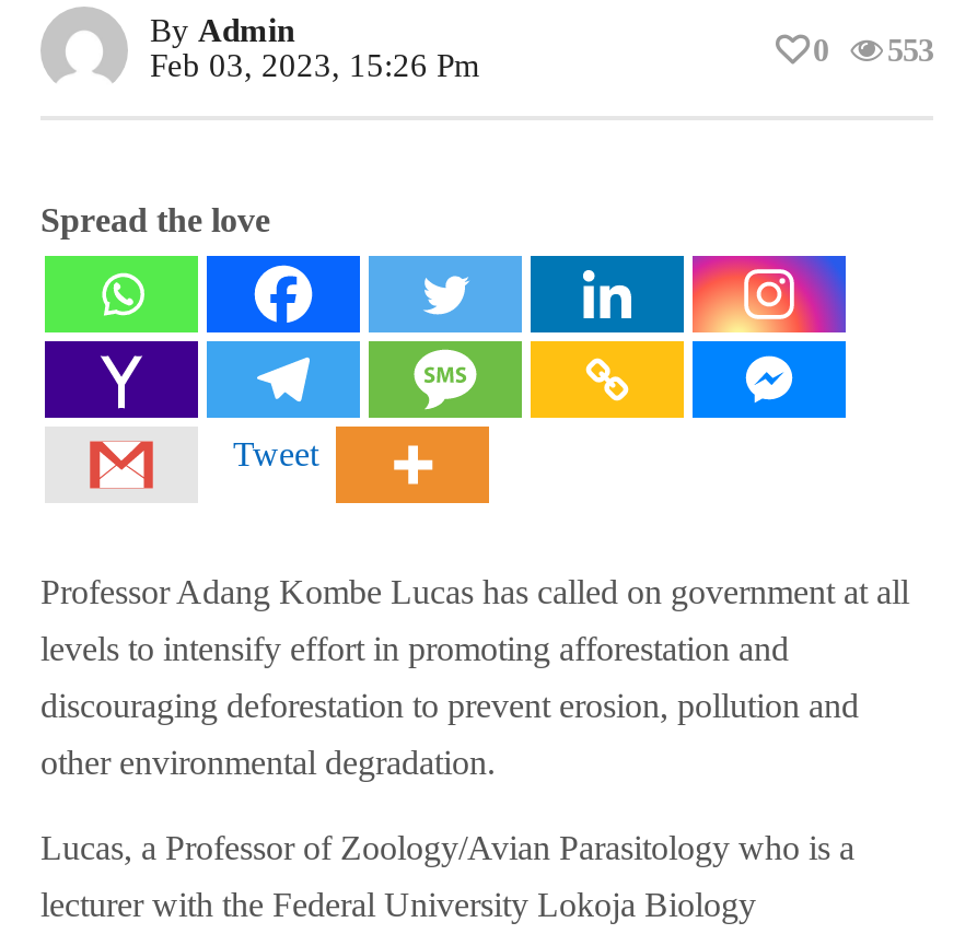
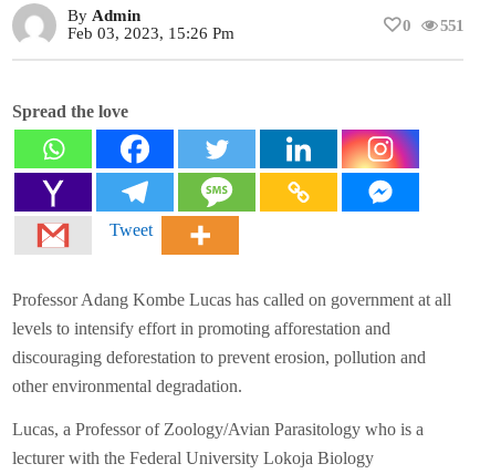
[813,33,933,68] 0 553 -> [403,17,463,34] 0 551

